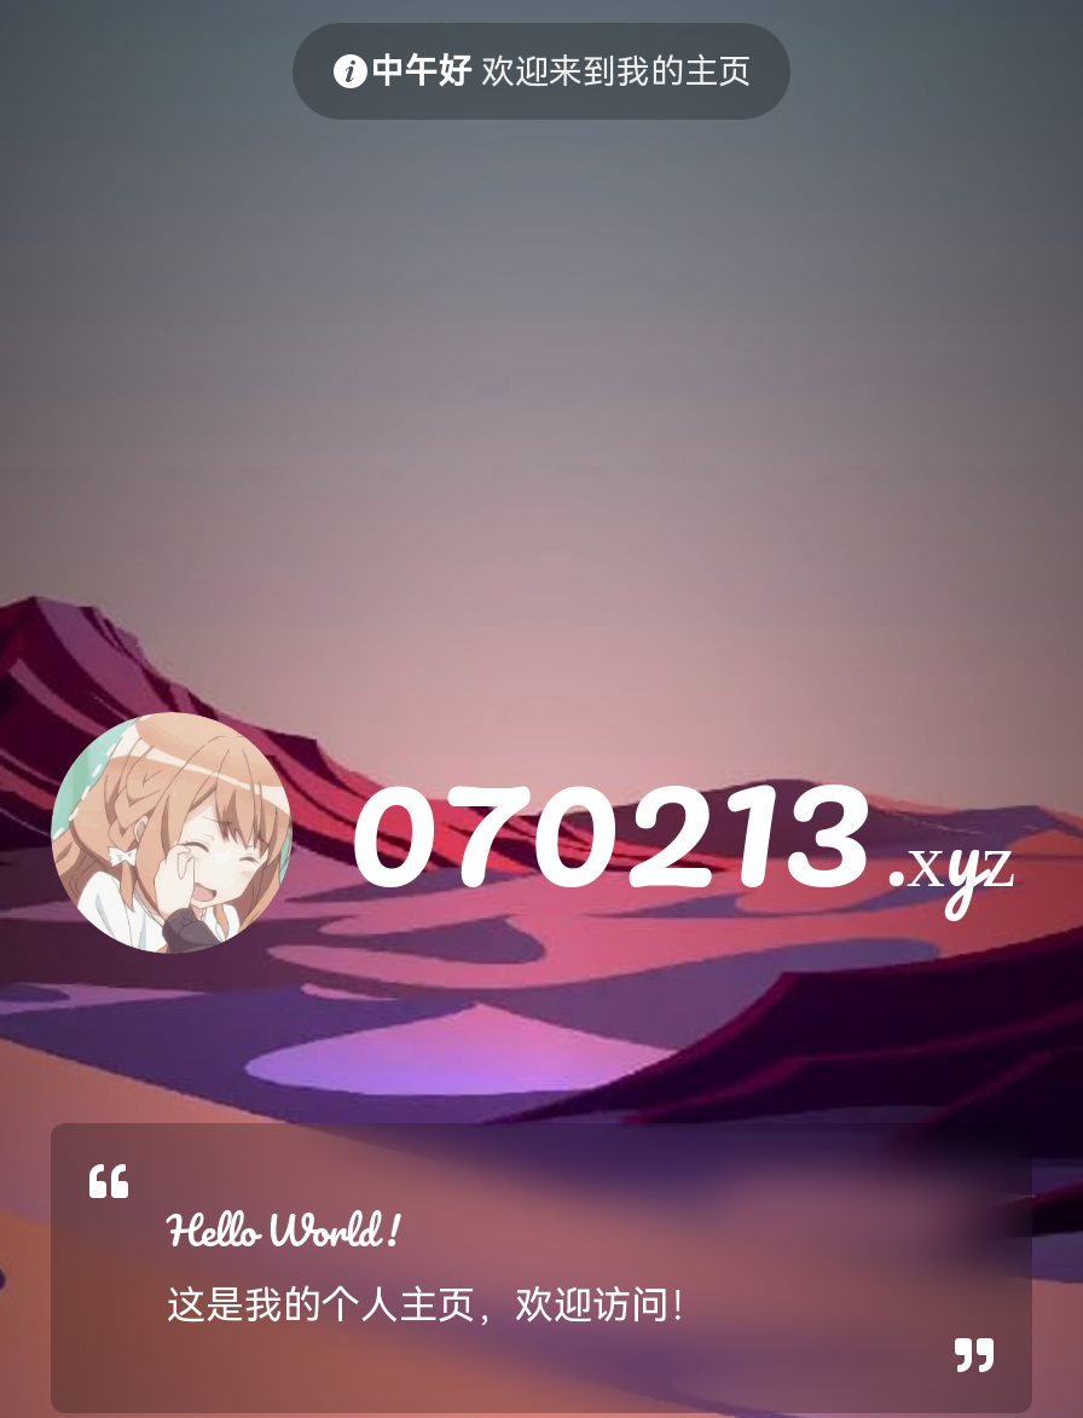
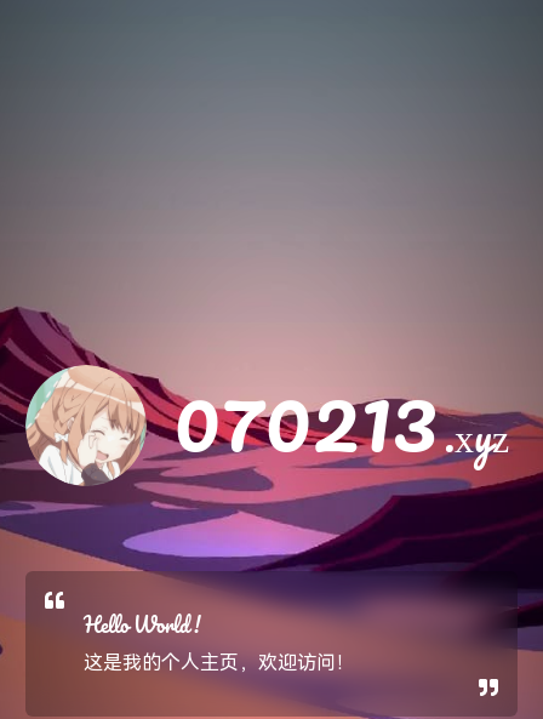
[370,52,752,91] 中午好欢迎来到我的主页 -> none

